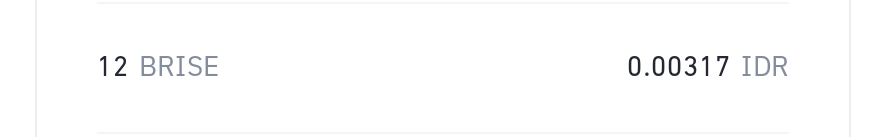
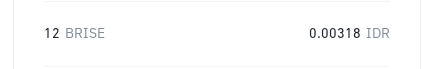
[627,54,789,82] 0.00317 IDR -> [309,27,390,41] 0.00318 IDR

